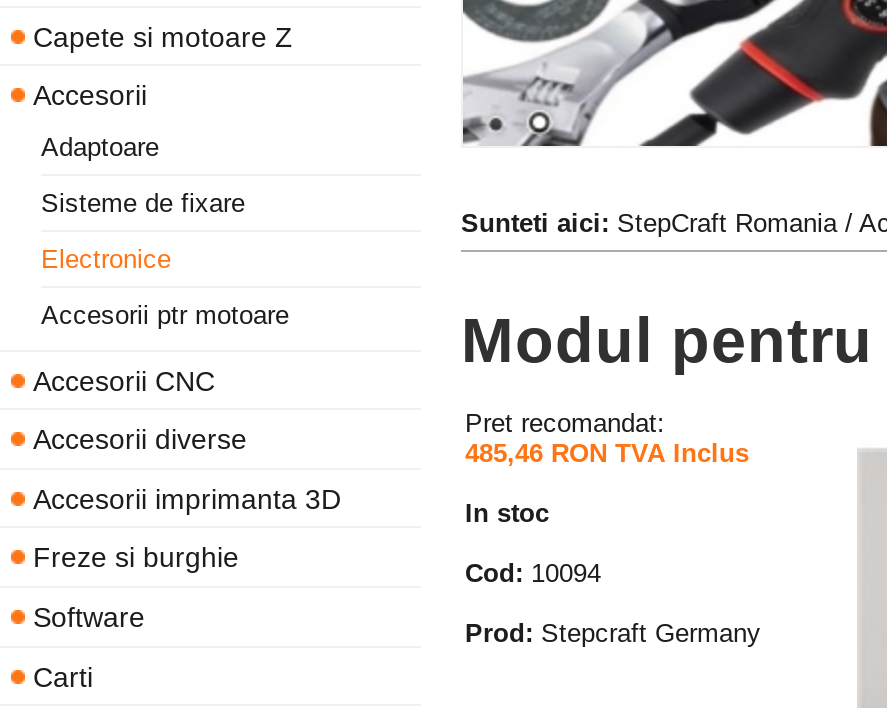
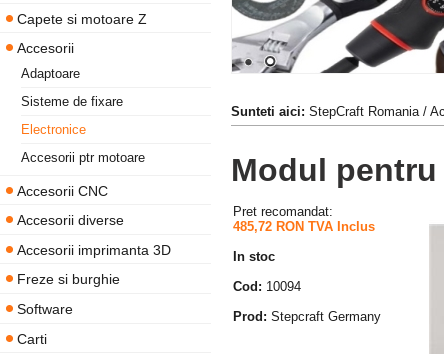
[465,439,749,469] 485,46 RON TVA Inclus -> [233,219,375,234] 485,72 RON TVA Inclus

